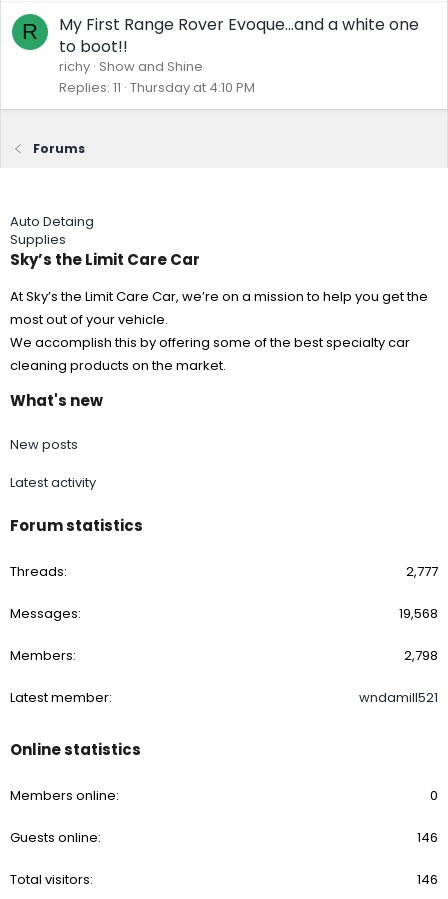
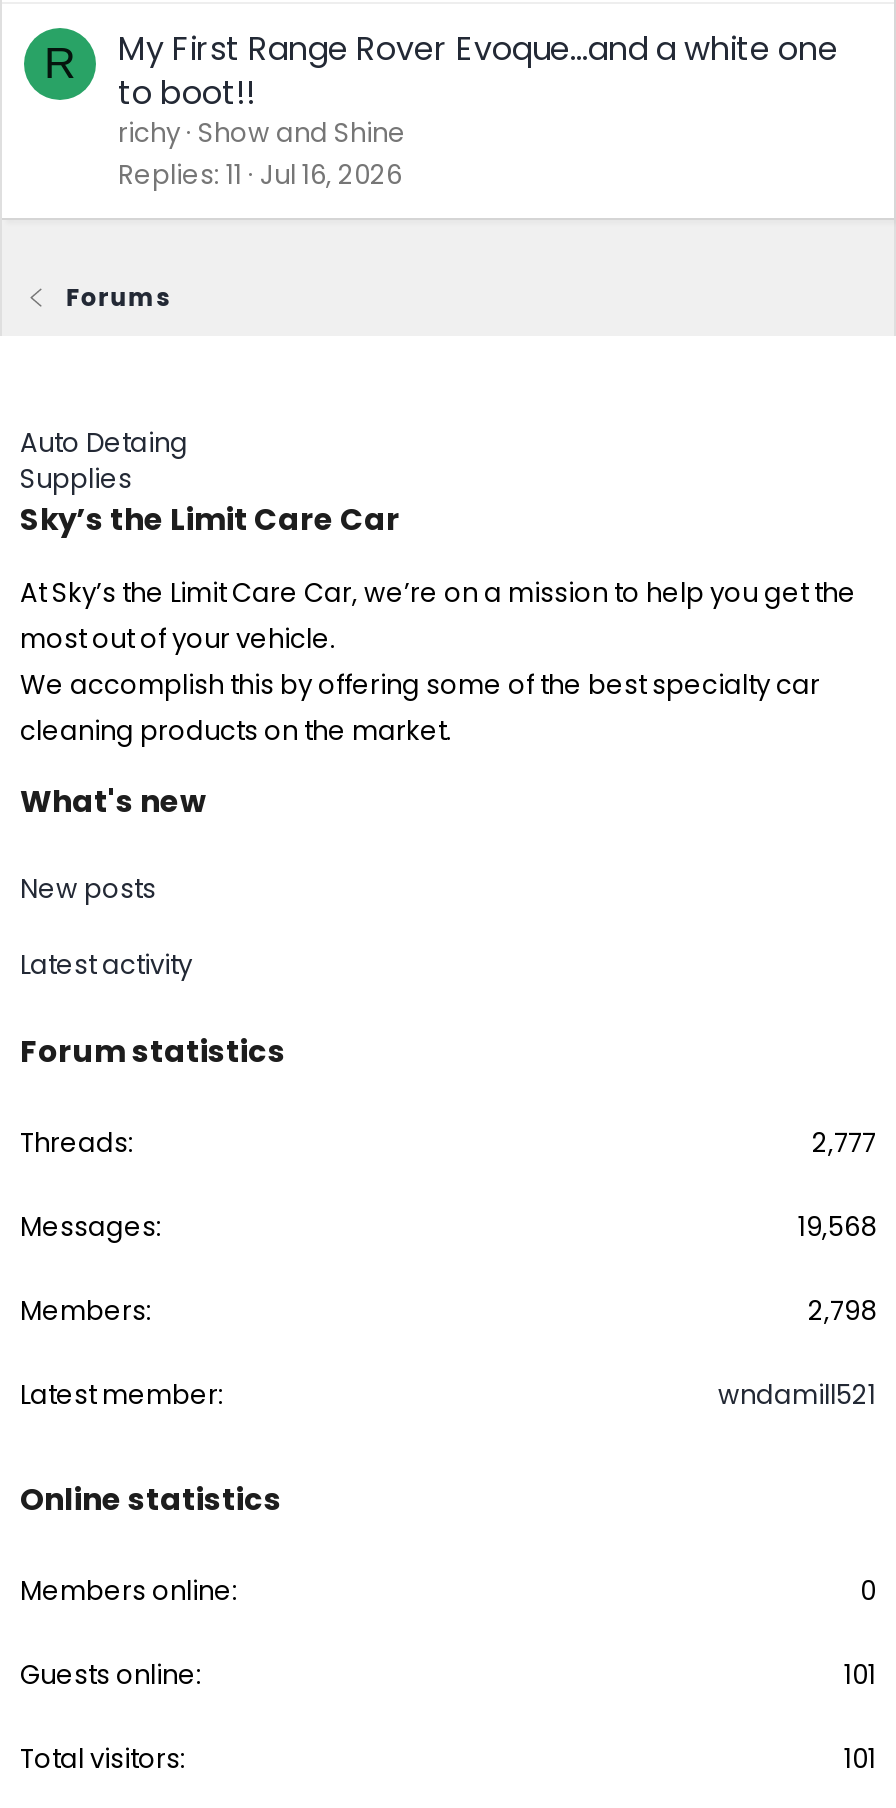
[59,78,255,97] Replies 11 Thursday at 4:10 PM -> [118,156,402,194] Replies 11 Jul 16, 2026
[417,828,438,847] 146 -> [844,1656,876,1694] 101
[417,870,438,889] 146 -> [844,1740,876,1778] 101

